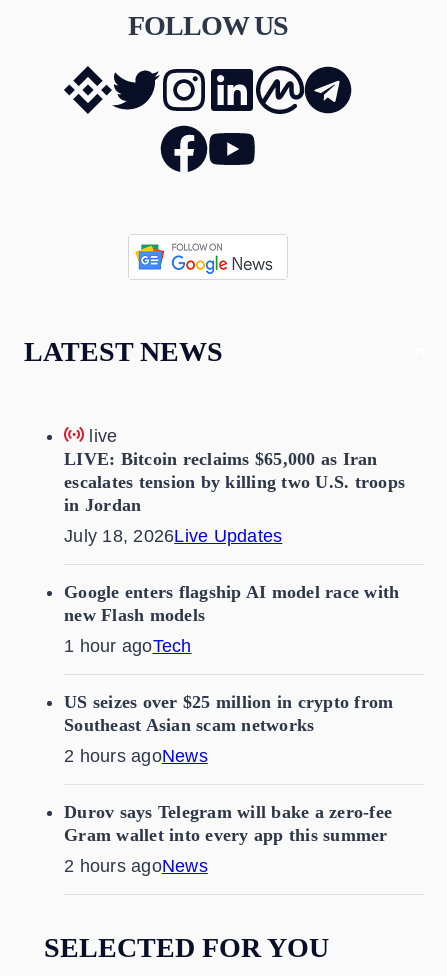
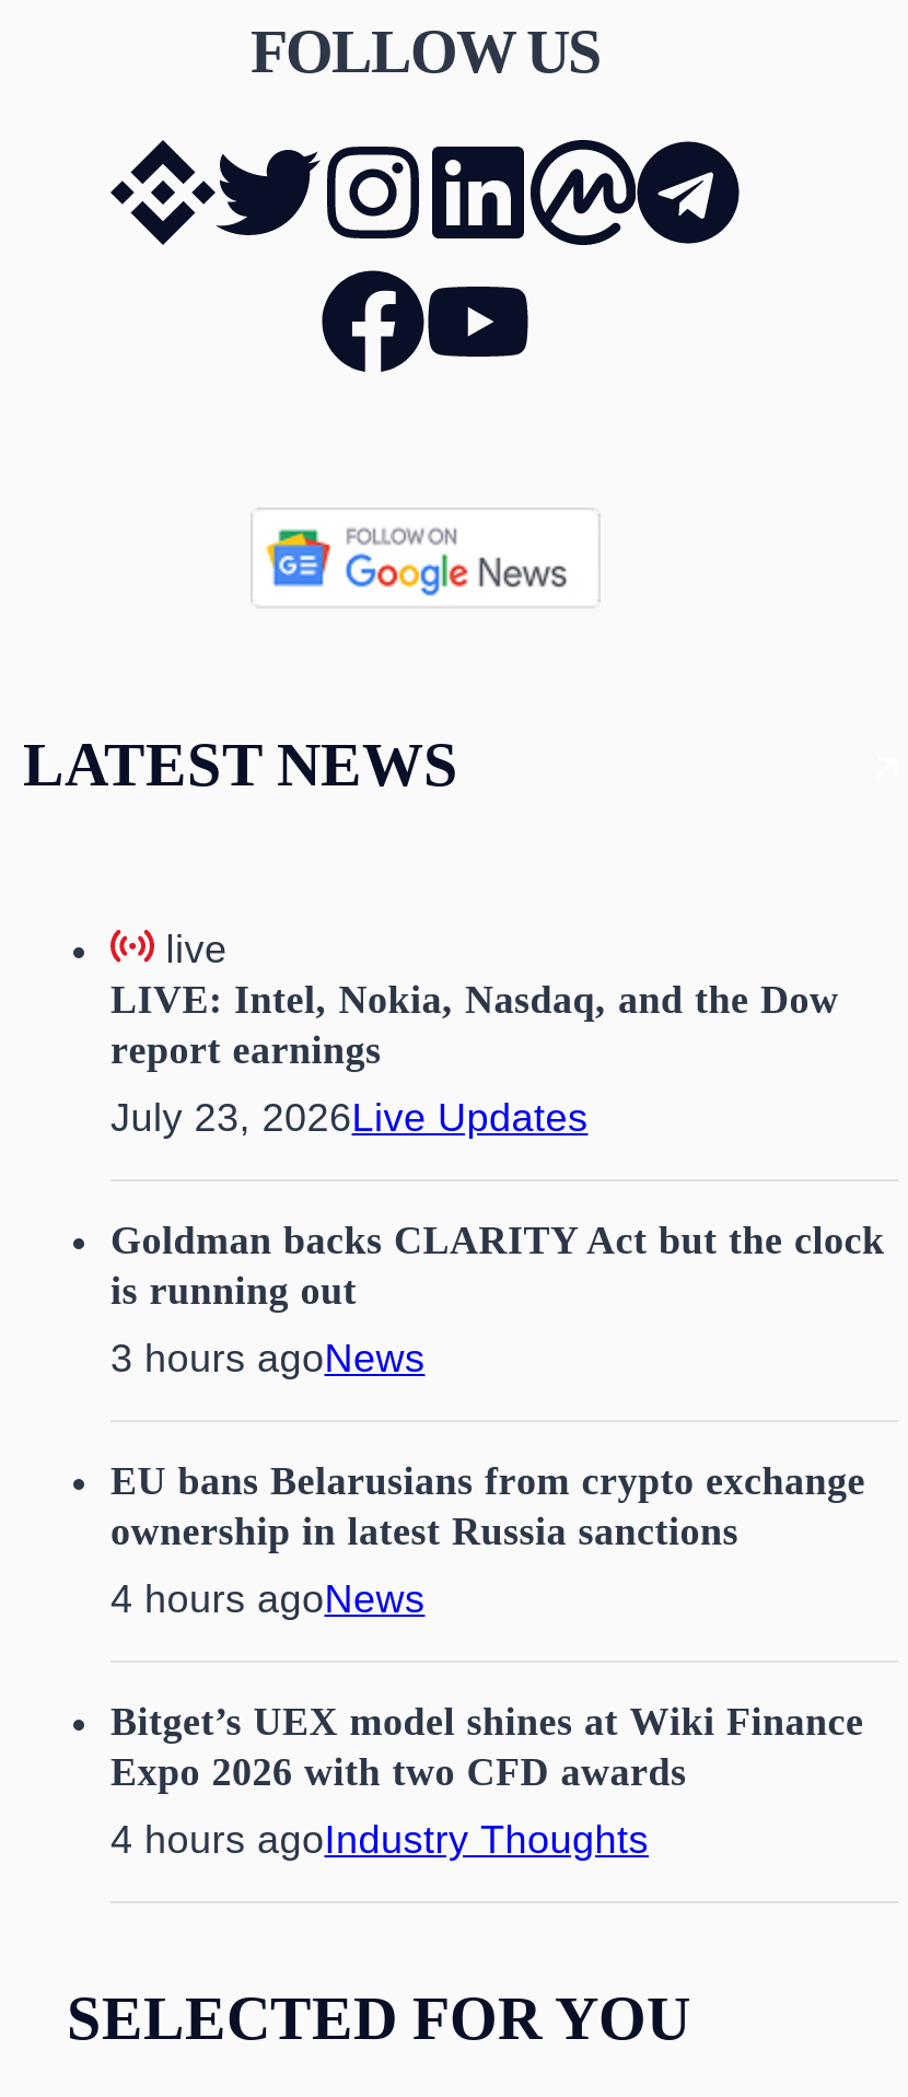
[64,449,405,515] LIVE: Bitcoin reclaims $65,000 as Iran | escalates tension by killing two U.S. troops | in Jordan -> [110,978,839,1072] LIVE: Intel, Nokia, Nasdaq, and the Dow | report earnings
[64,526,282,546] July 18, 2026Live Updates -> [110,1096,588,1140] July 23, 2026Live Updates
[64,582,399,625] Google enters flagship AI model race with | new Flash models -> [110,1219,885,1313] Goldman backs CLARITY Act but the clock | is running out
[64,636,191,656] 1 hour agoTech -> [110,1337,425,1380] 3 hours agoNews
[64,692,393,735] US seizes over $25 million in crypto from | Southeast Asian scam networks -> [110,1459,865,1553] EU bans Belarusians from crypto exchange | ownership in latest Russia sanctions
[64,746,208,766] 2 hours agoNews -> [110,1577,425,1621] 4 hours agoNews
[64,802,392,845] Durov says Telegram will bake a zero-fee | Gram wallet into every app this summer -> [110,1700,864,1794] Bitget’s UEX model shines at Wiki Finance | Expo 2026 with two CFD awards
[64,856,208,876] 2 hours agoNews -> [110,1818,649,1862] 4 hours agoIndustry Thoughts

